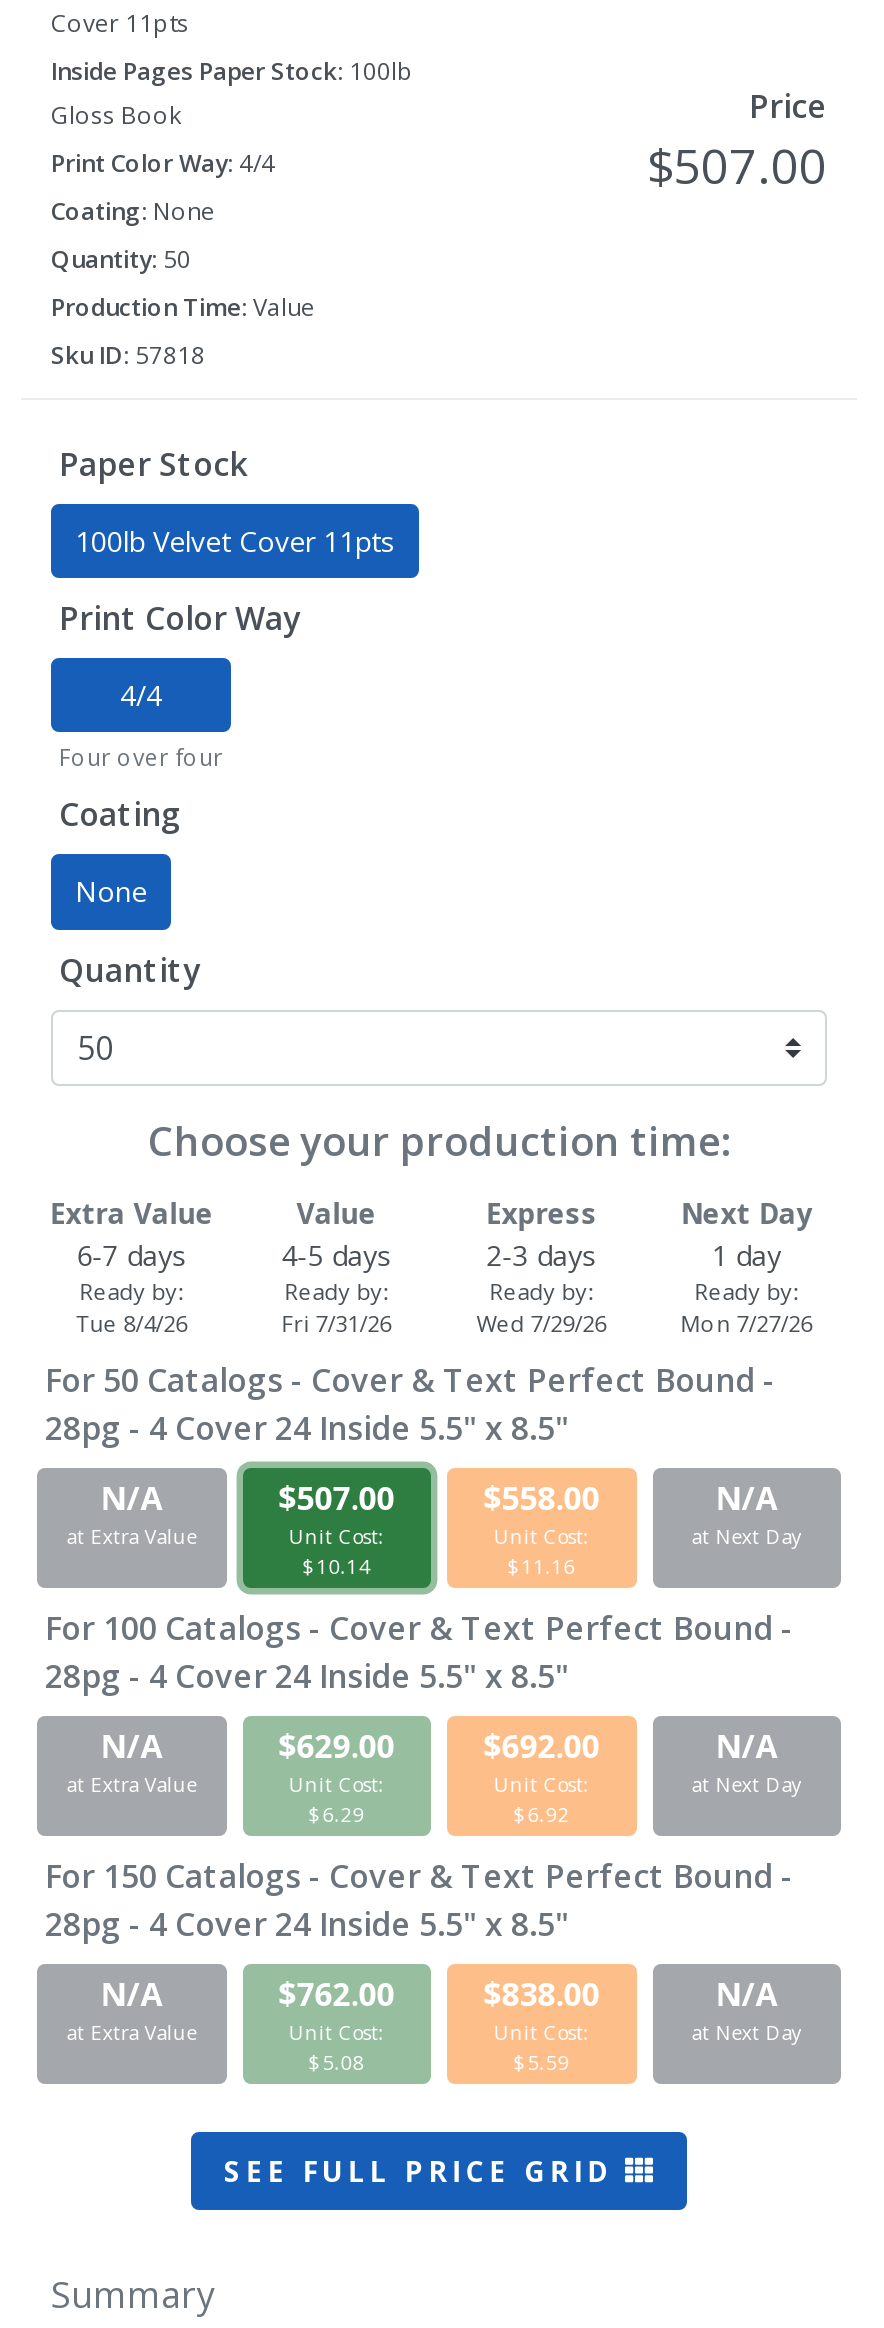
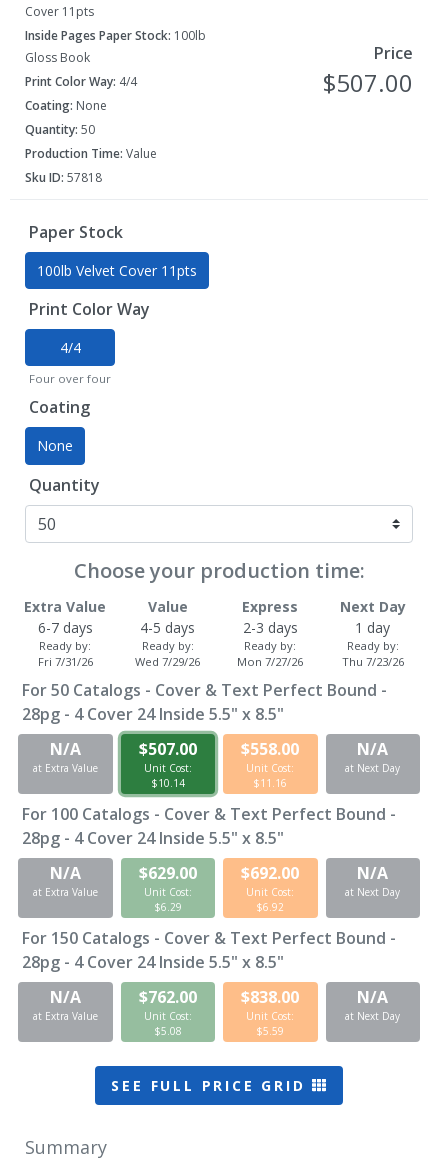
[75,1307,187,1337] Tue 8/4/26 -> [38,654,93,669] Fri 7/31/26
[281,1307,391,1337] Fri 7/31/26 -> [135,654,200,669] Wed 7/29/26
[477,1307,607,1337] Wed 7/29/26 -> [237,654,303,669] Mon 7/27/26
[681,1307,813,1337] Mon 7/27/26 -> [342,654,404,669] Thu 7/23/26

